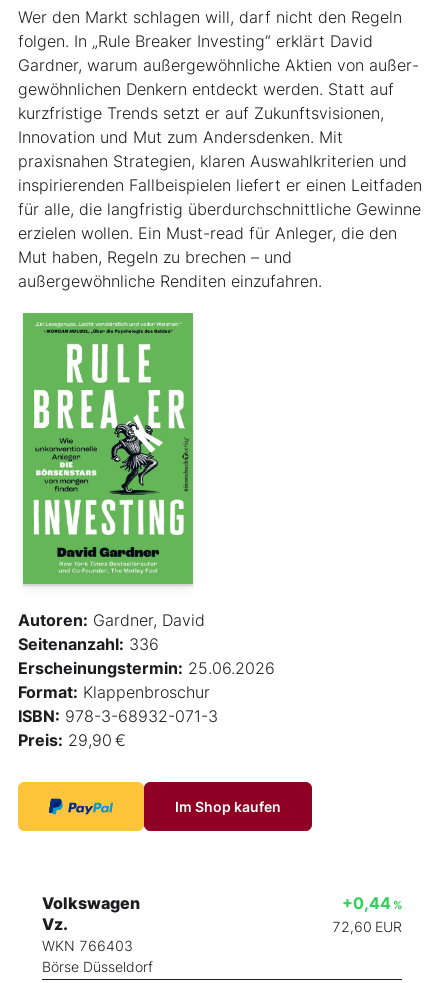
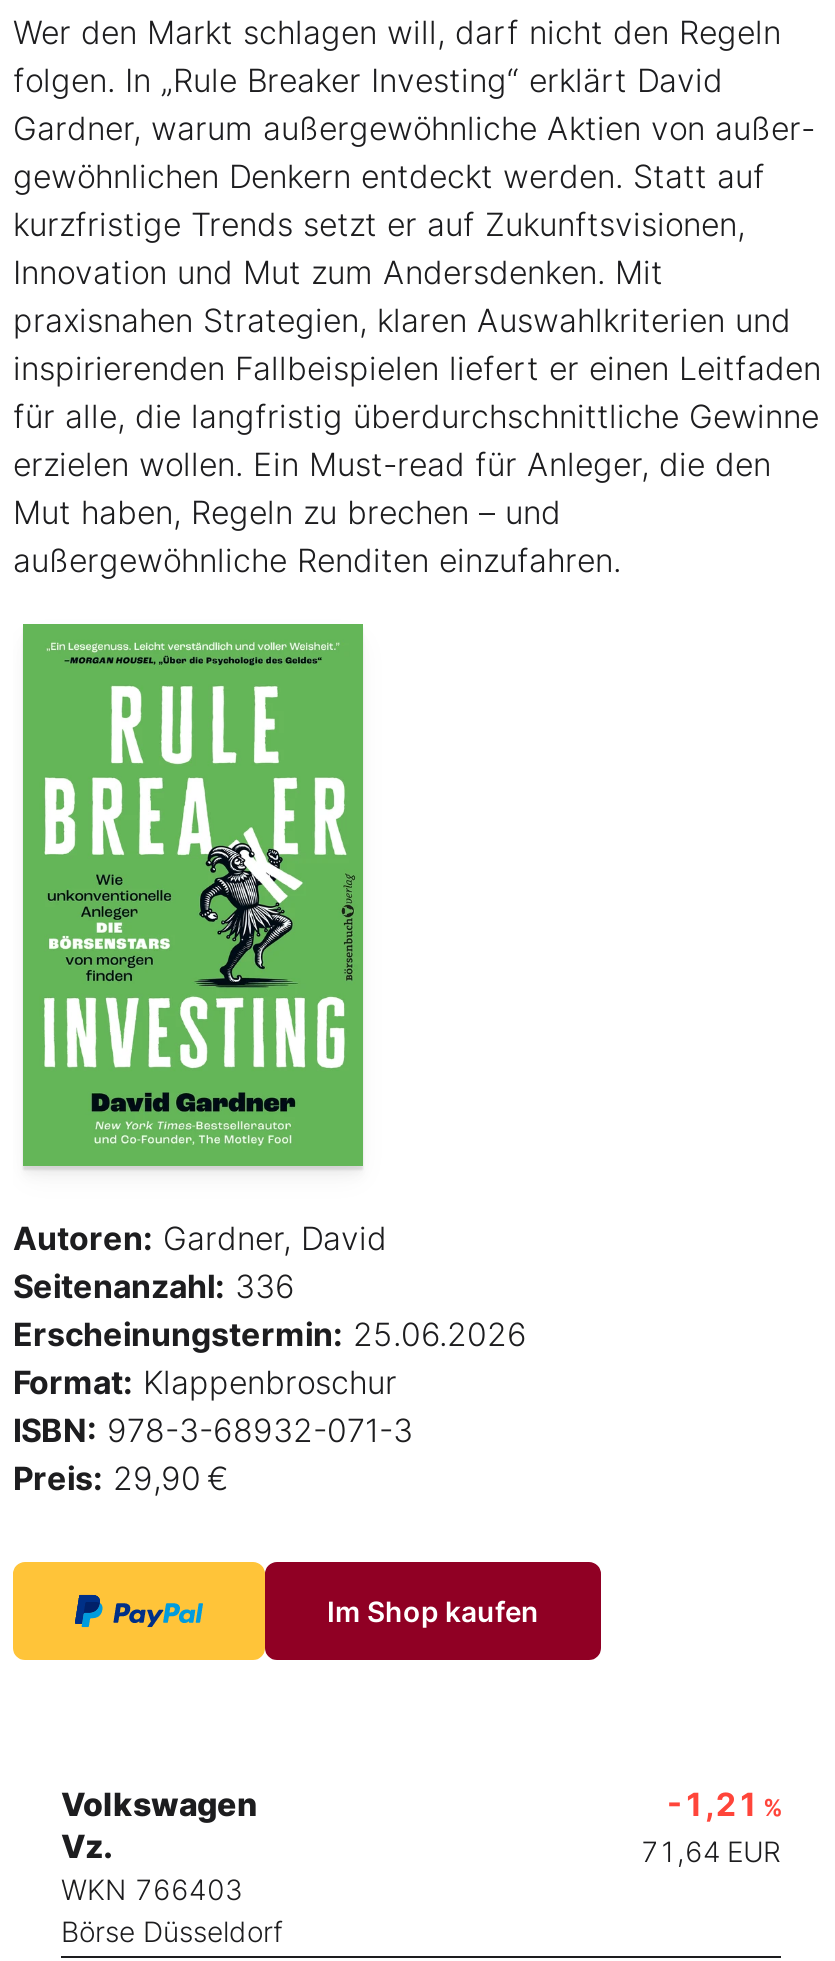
[342,893,402,913] +0,44 % -> [667,1784,781,1824] -1,21 %
[332,918,402,935] 72,60 EUR -> [641,1834,781,1868] 71,64 EUR

